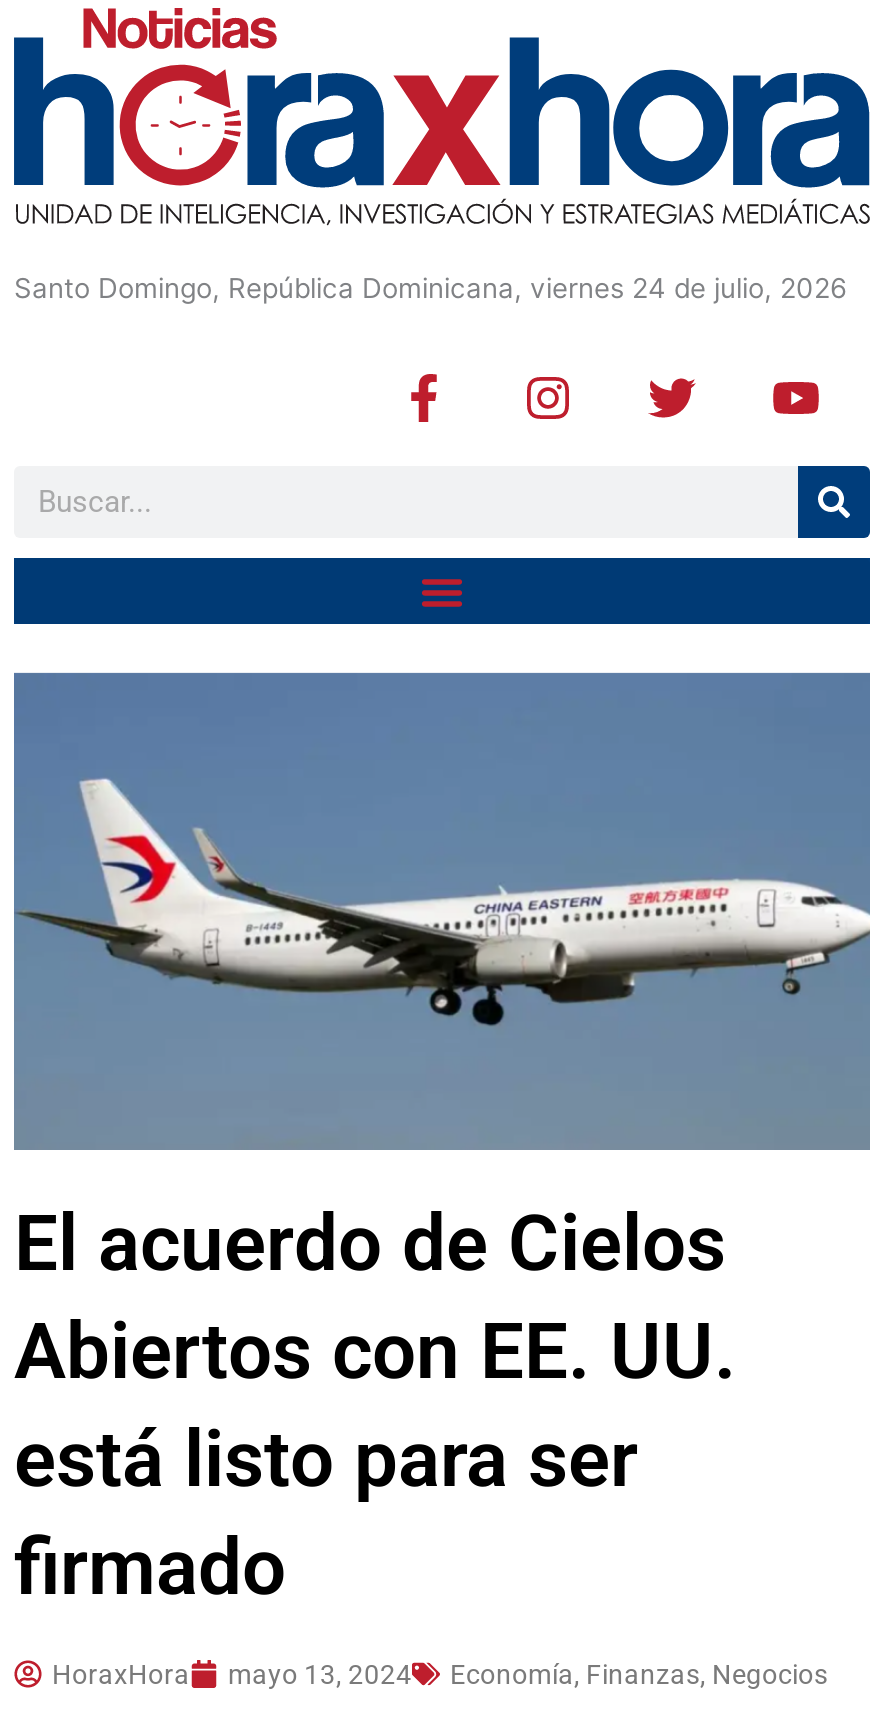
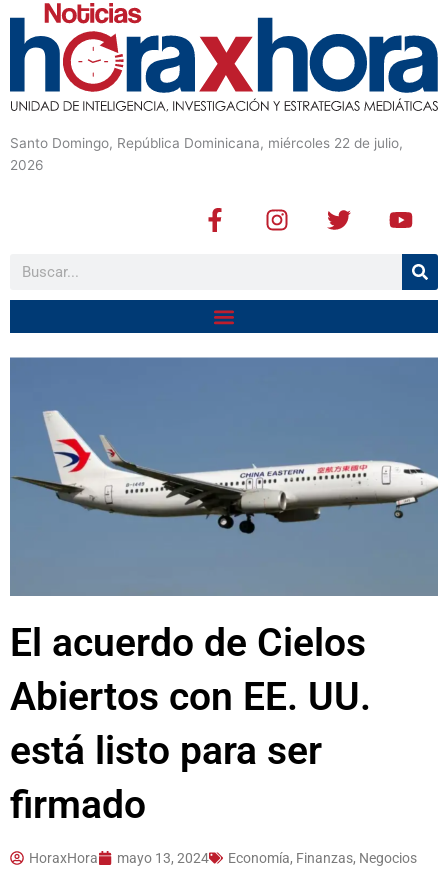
[14,272,848,304] Santo Domingo, República Dominicana, viernes 24 de julio, 2026 -> [10,135,403,173] Santo Domingo, República Dominicana, miércoles 22 de julio, | 2026

